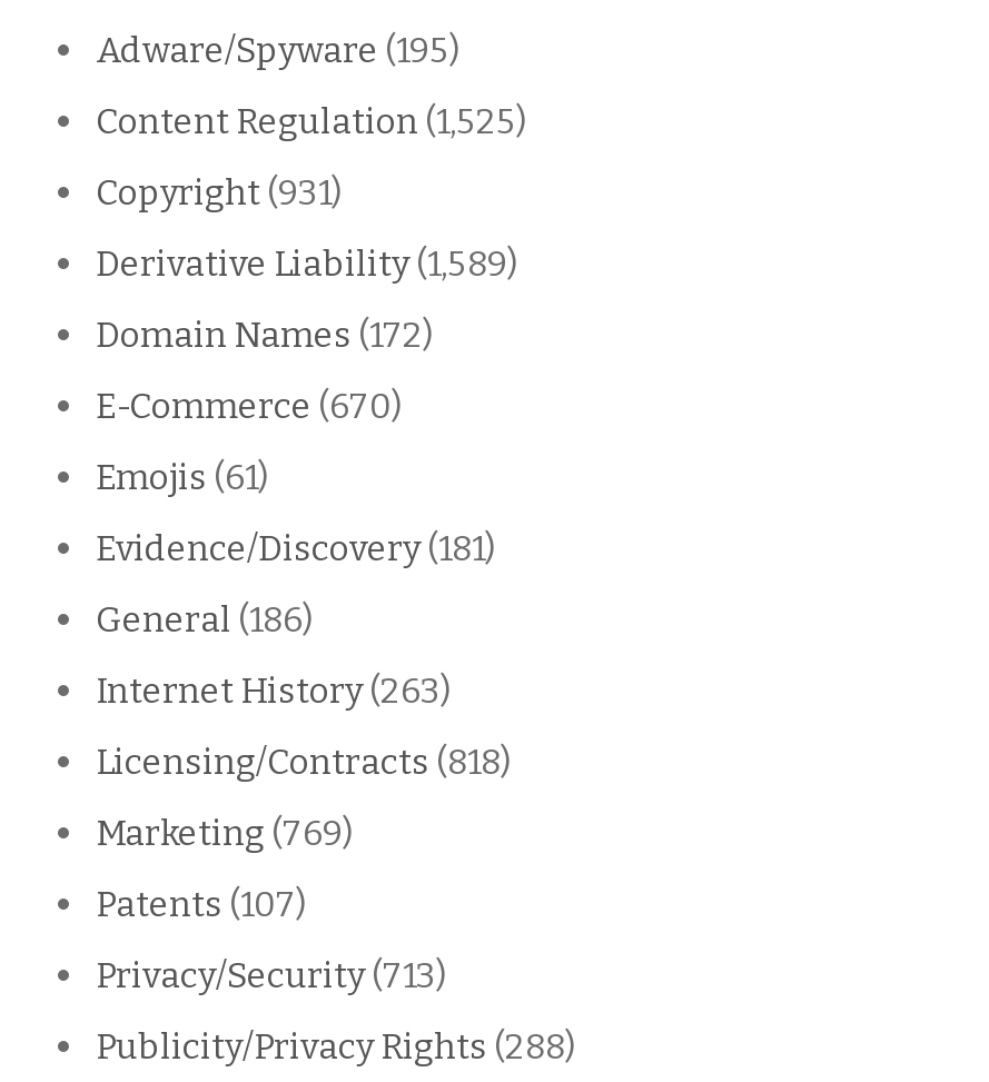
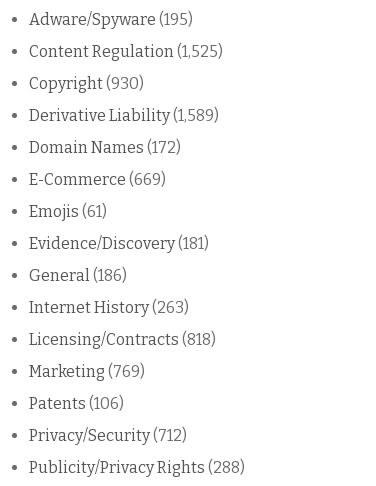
[96,170,343,213] Copyright (931) -> [29,74,144,93] Copyright (930)
[96,384,403,426] E-Commerce (670) -> [29,170,166,189] E-Commerce (669)
[96,882,307,924] Patents (107) -> [29,394,124,413] Patents (106)
[96,953,447,995] Privacy/Security (713) -> [29,426,187,445] Privacy/Security (712)

